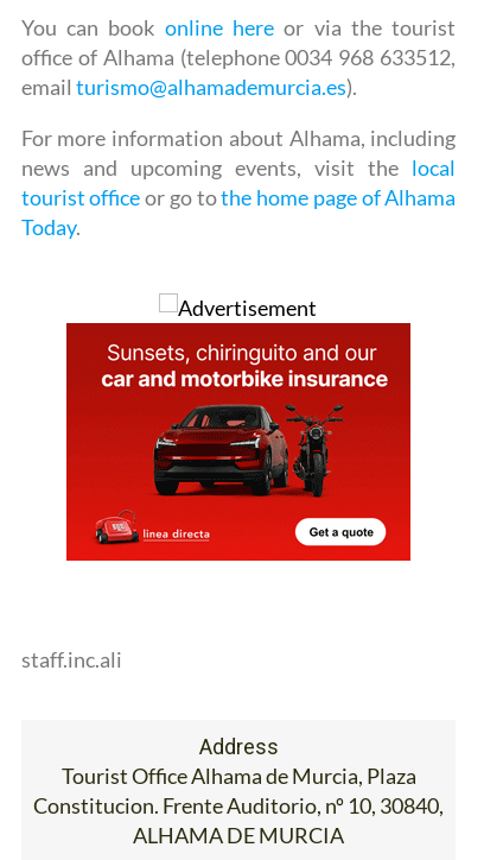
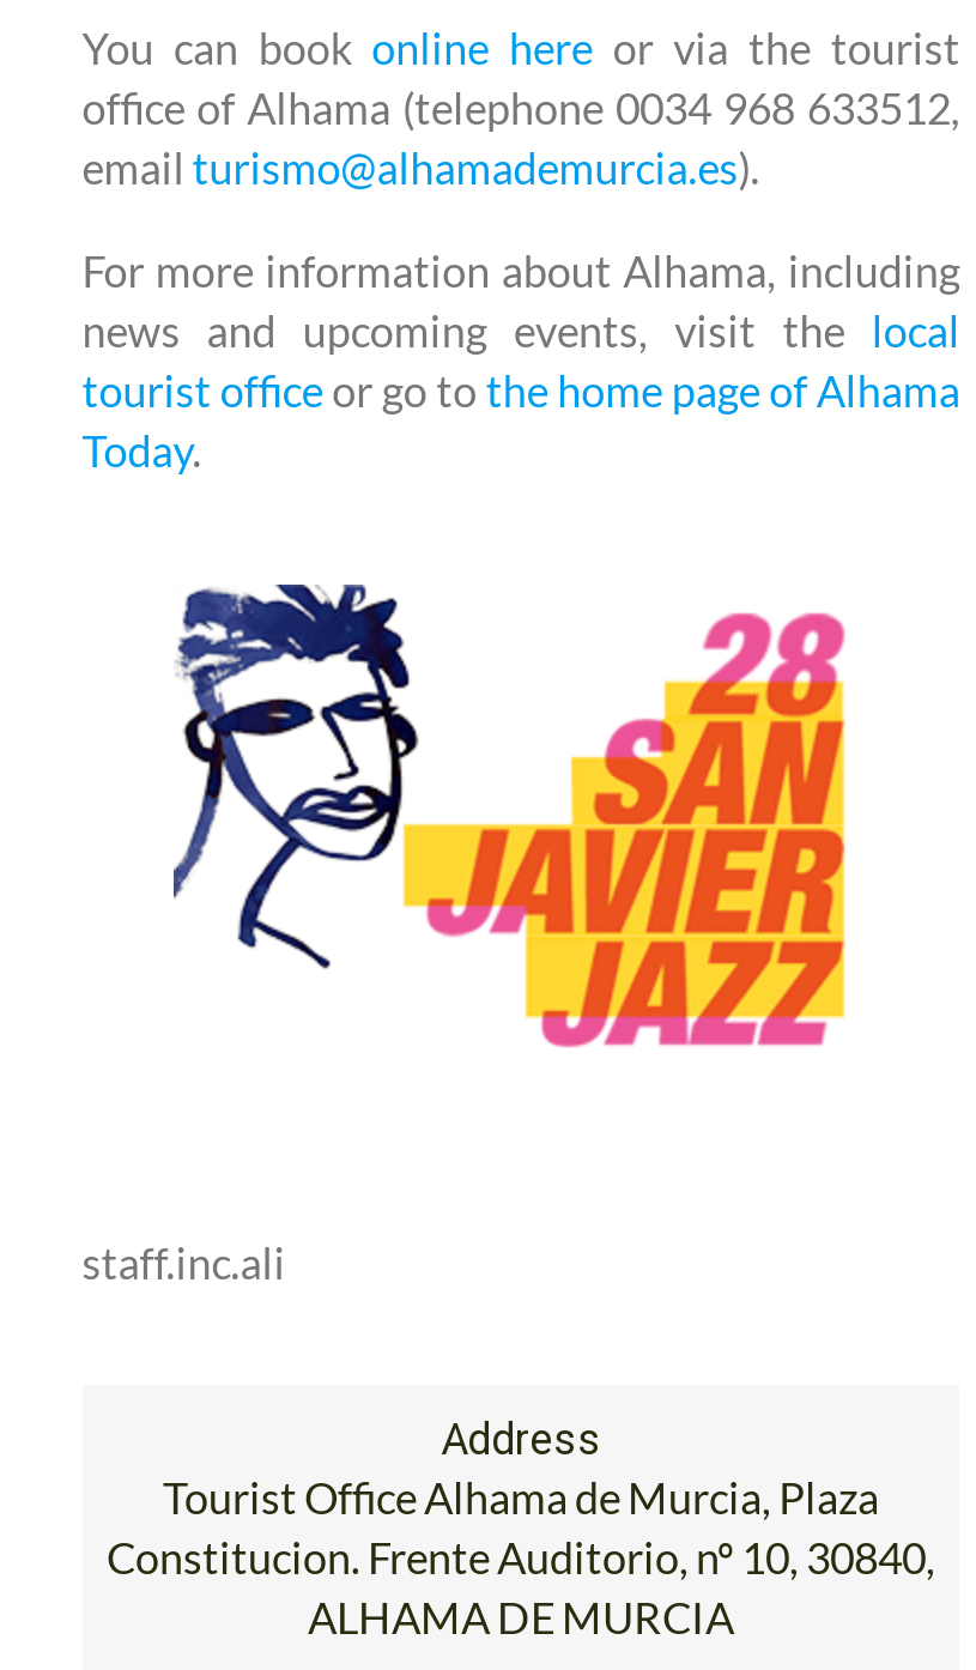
[65,299,412,562] [image] -> [171,582,868,1064] [image]

